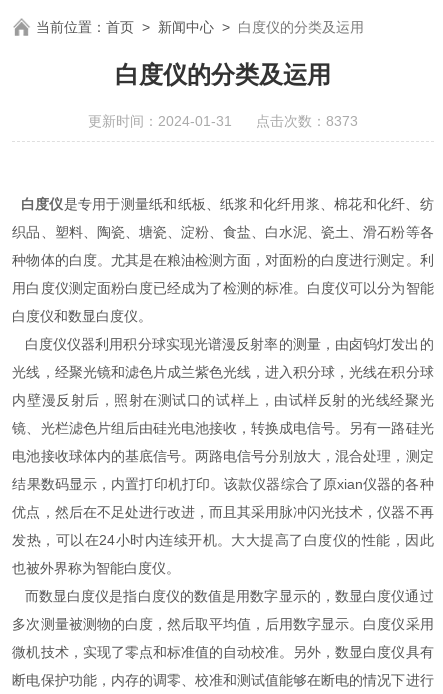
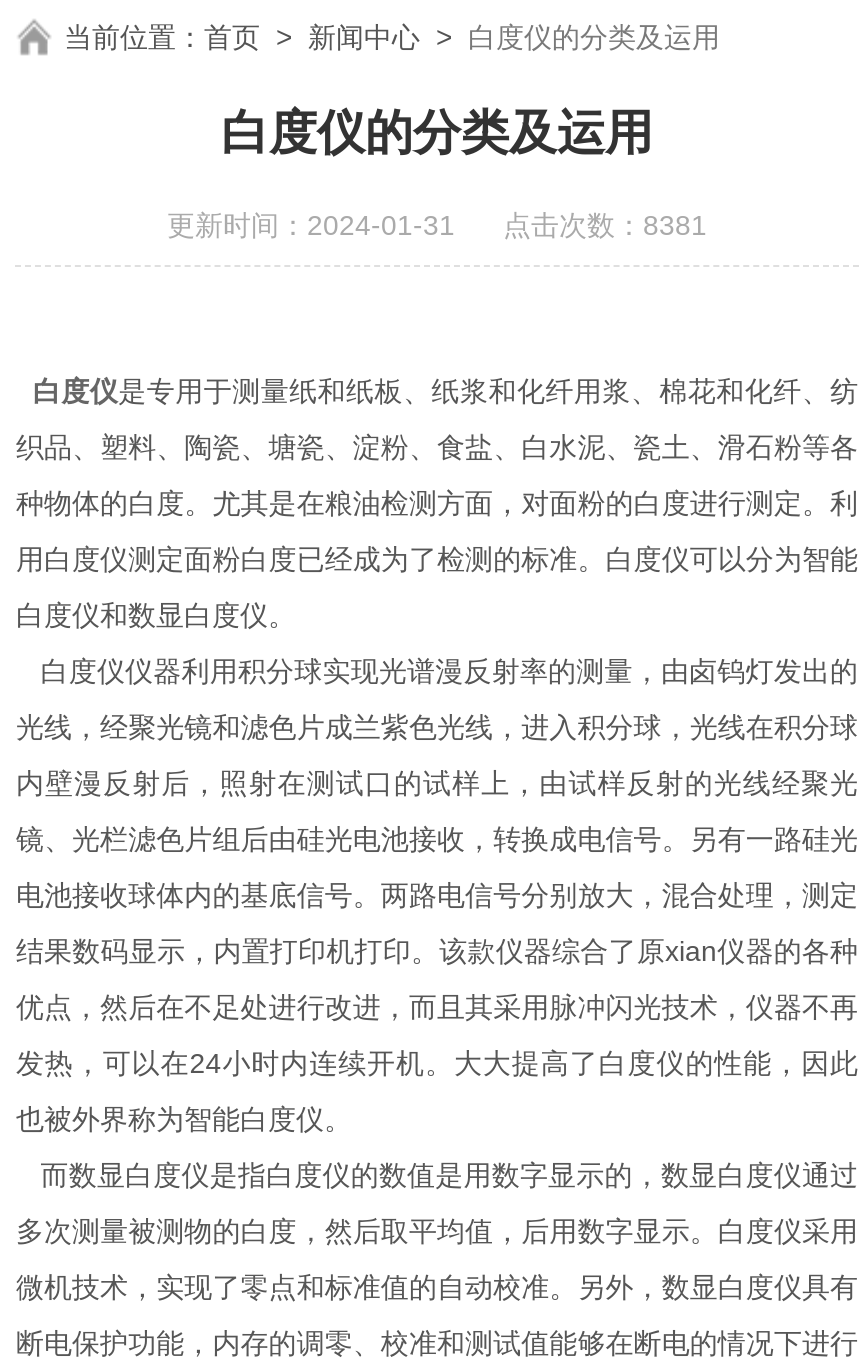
[88,112,358,128] 更新时间：2024-01-31 点击次数：8373 -> [167,208,707,240] 更新时间：2024-01-31 点击次数：8381

